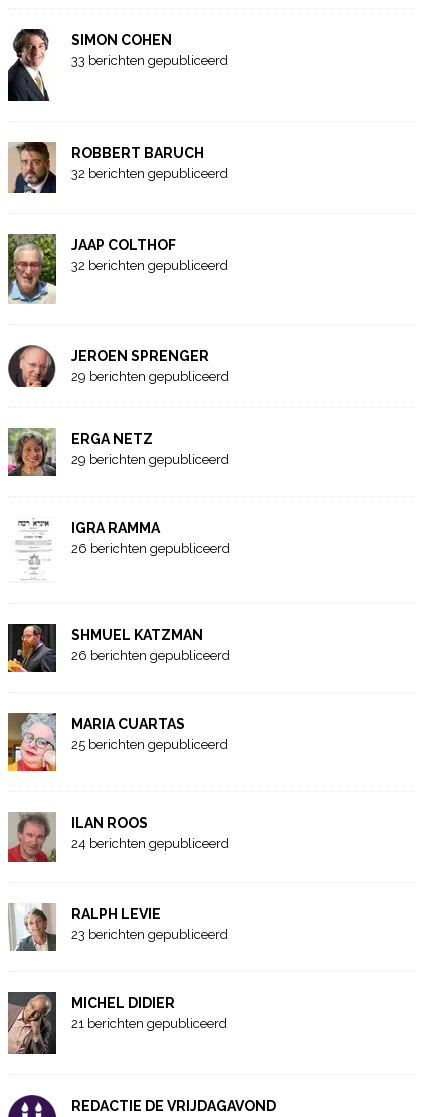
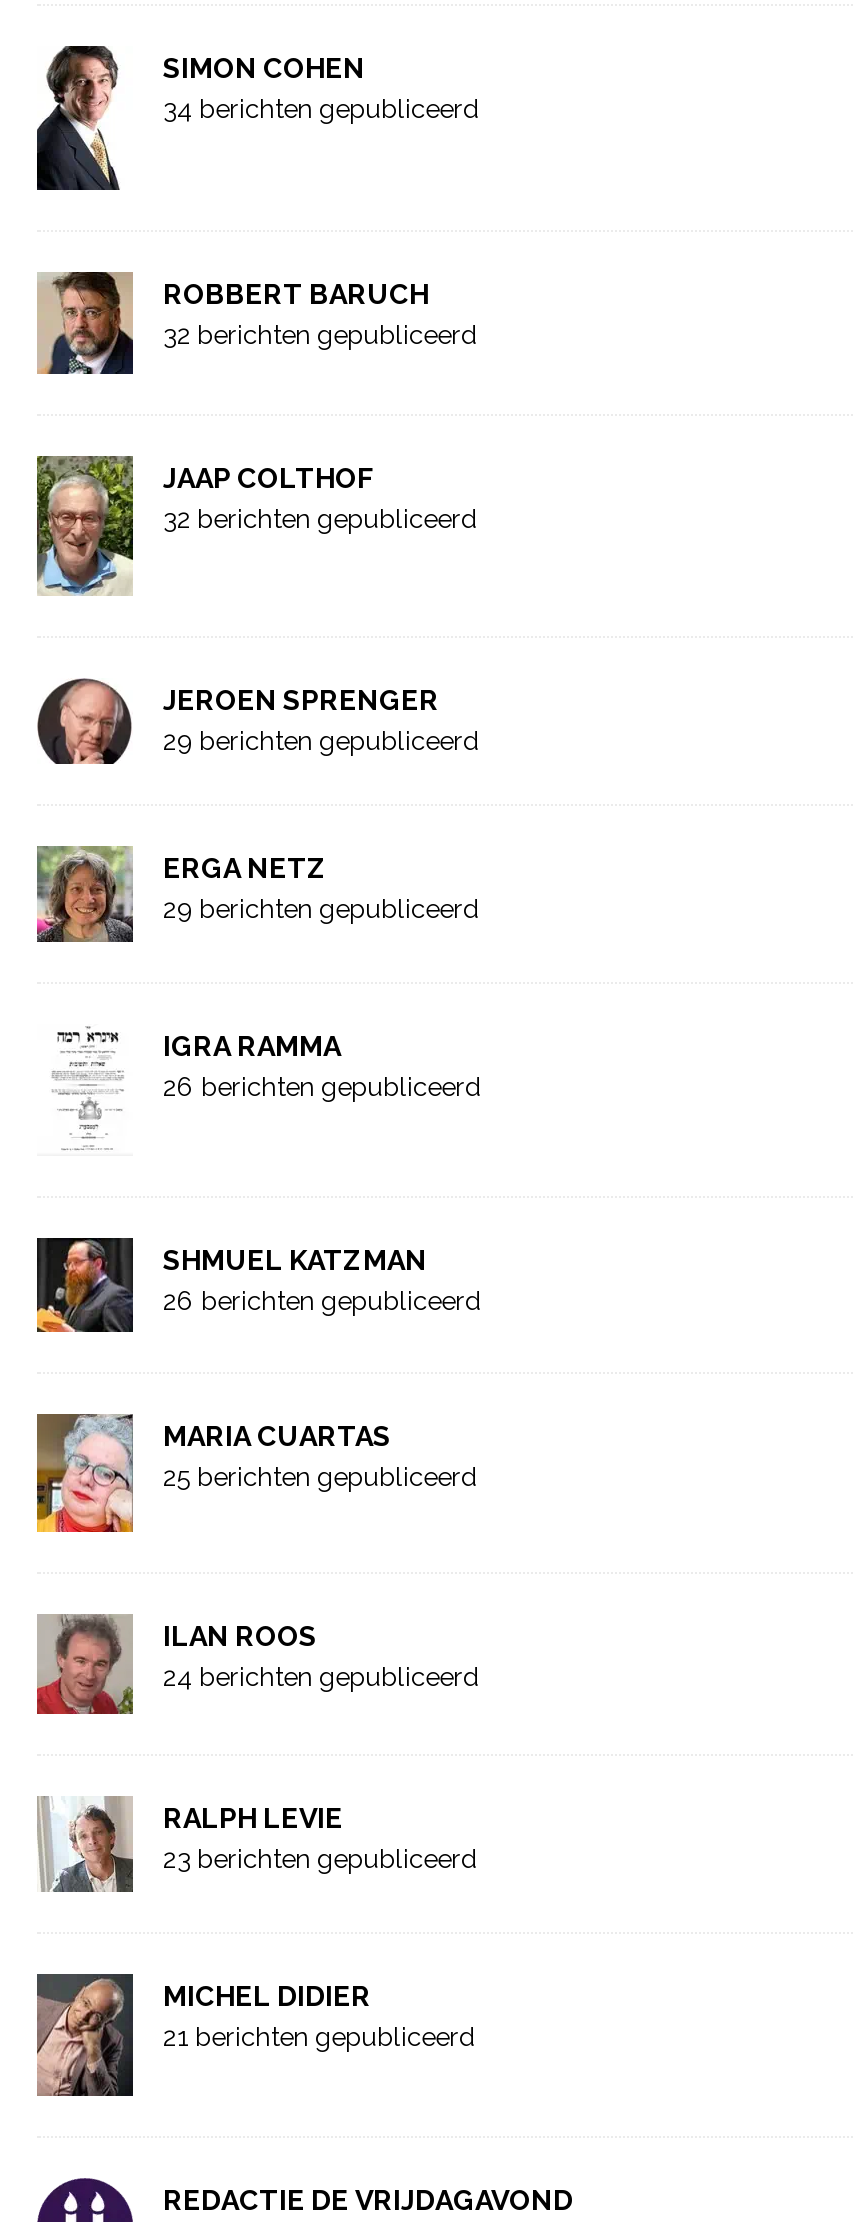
[71,53,228,68] 33 berichten gepubliceerd -> [163,94,479,124] 34 berichten gepubliceerd

